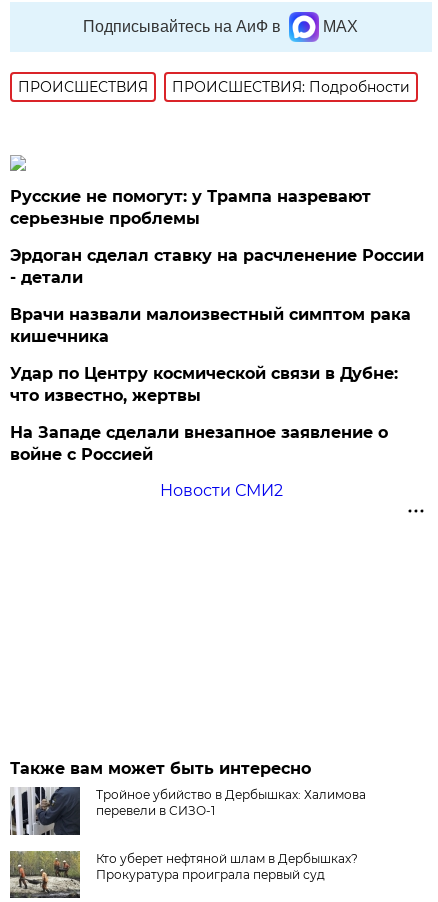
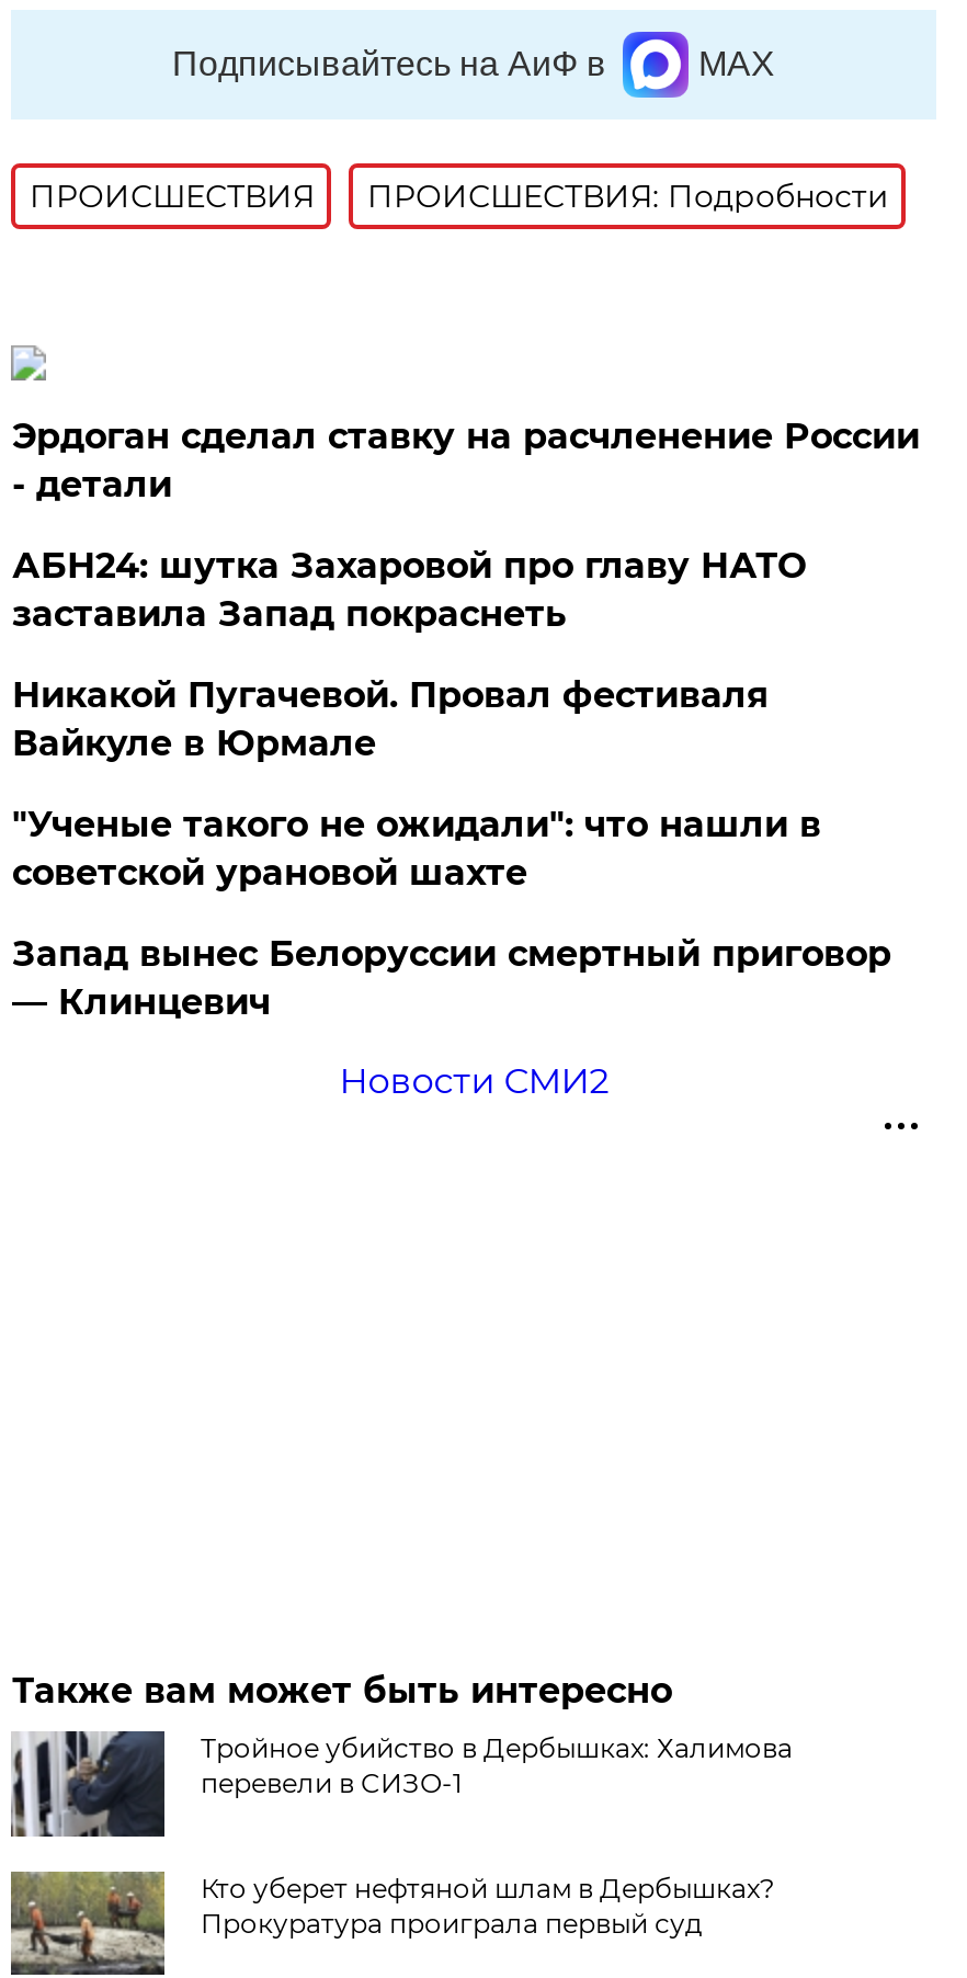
[10,187,371,228] Русские не помогут: у Трампа назревают | серьезные проблемы -> none
moved [10,246,424,287] -> [12,416,920,506]: Эрдоган сделал ставку на расчленение России | - детали
[10,305,411,464] Врачи назвали малоизвестный симптом рака | кишечника | Удар по Центру космической связи в Дубне: | что известно, жертвы | На Западе сделали внезапное заявление о | войне с Россией -> [12,545,891,1023] АБН24: шутка Захаровой про главу НАТО | заставила Запад покраснеть | Никакой Пугачевой. Провал фестиваля | Вайкуле в Юрмале | "Ученые такого не ожидали": что нашли в | советской урановой шахте | Запад вынес Белоруссии смертный приговор | — Клинцевич

